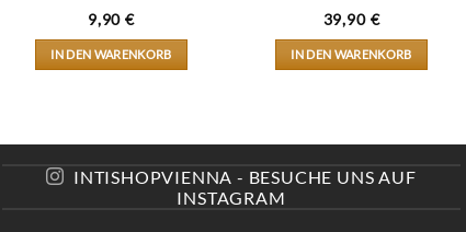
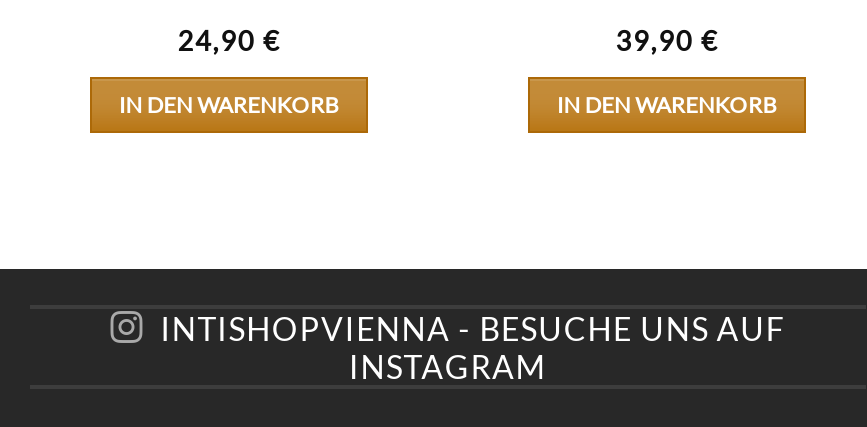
[88,11,135,28] 9,90 € -> [177,25,281,57] 24,90 €

